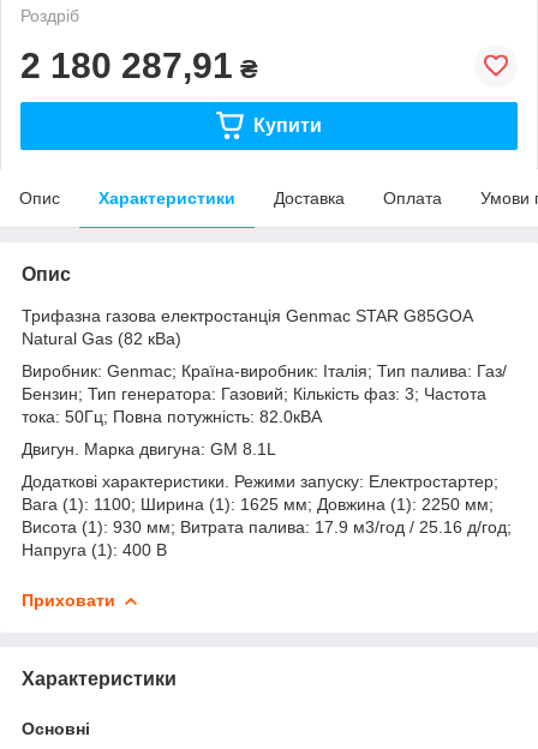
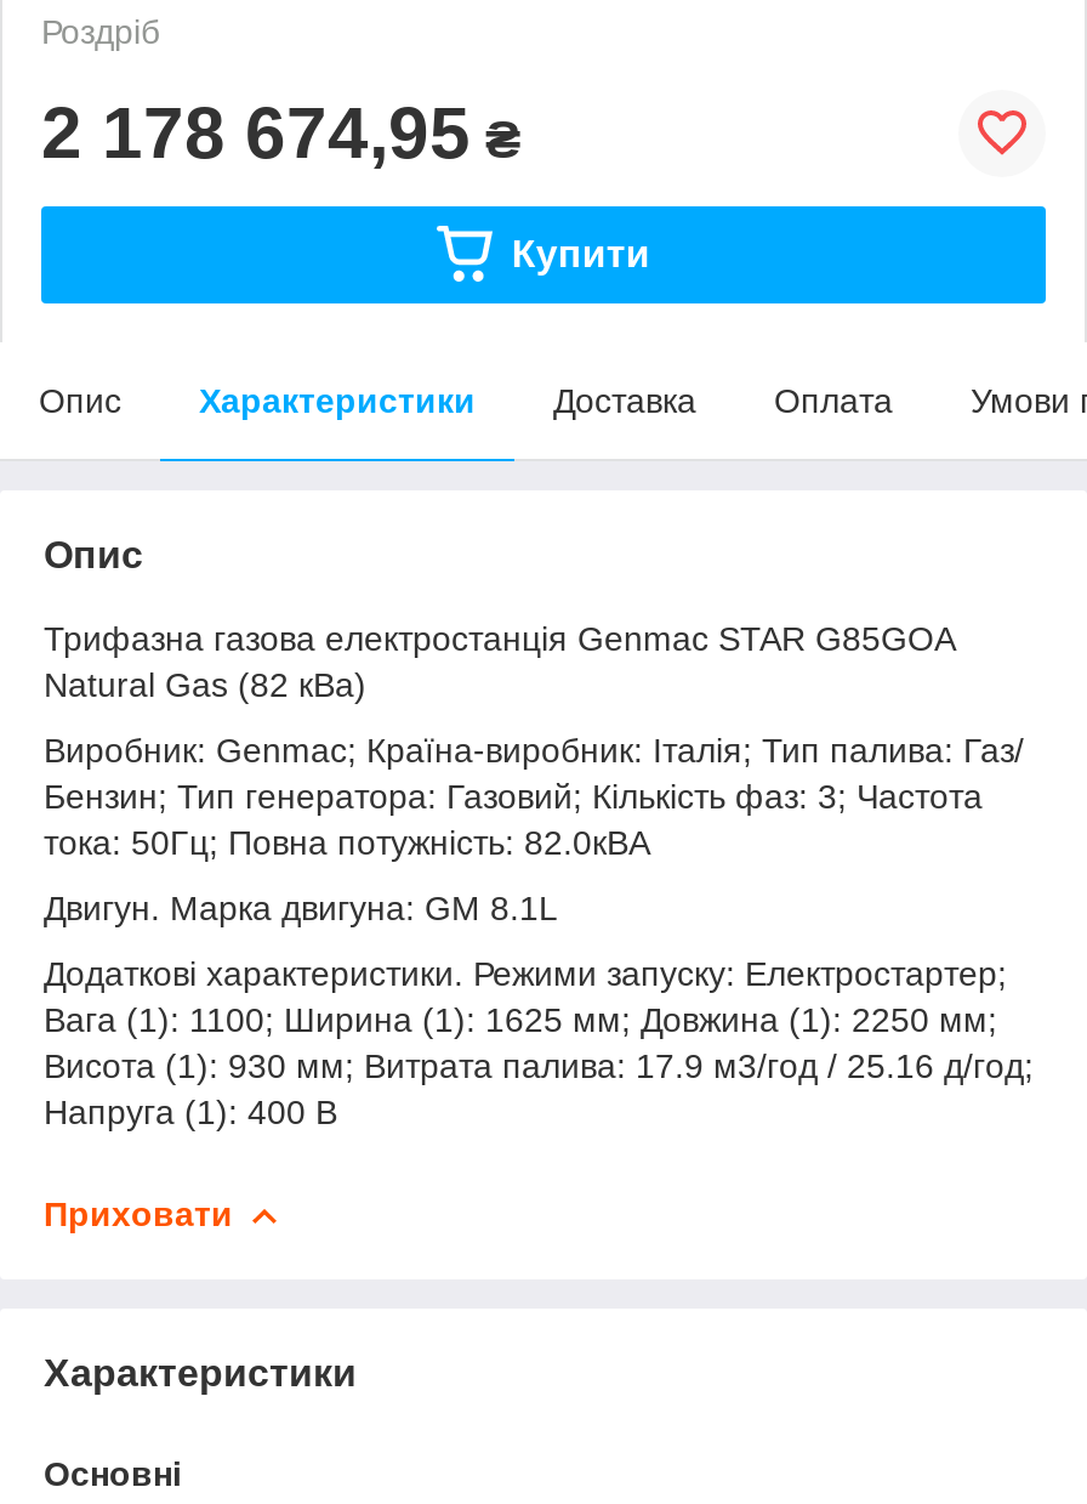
[20,45,258,85] 2 180 287,91 ₴ -> [41,92,522,172] 2 178 674,95 ₴

